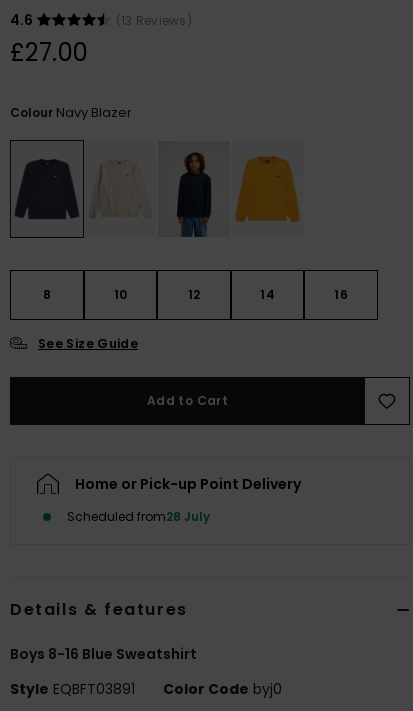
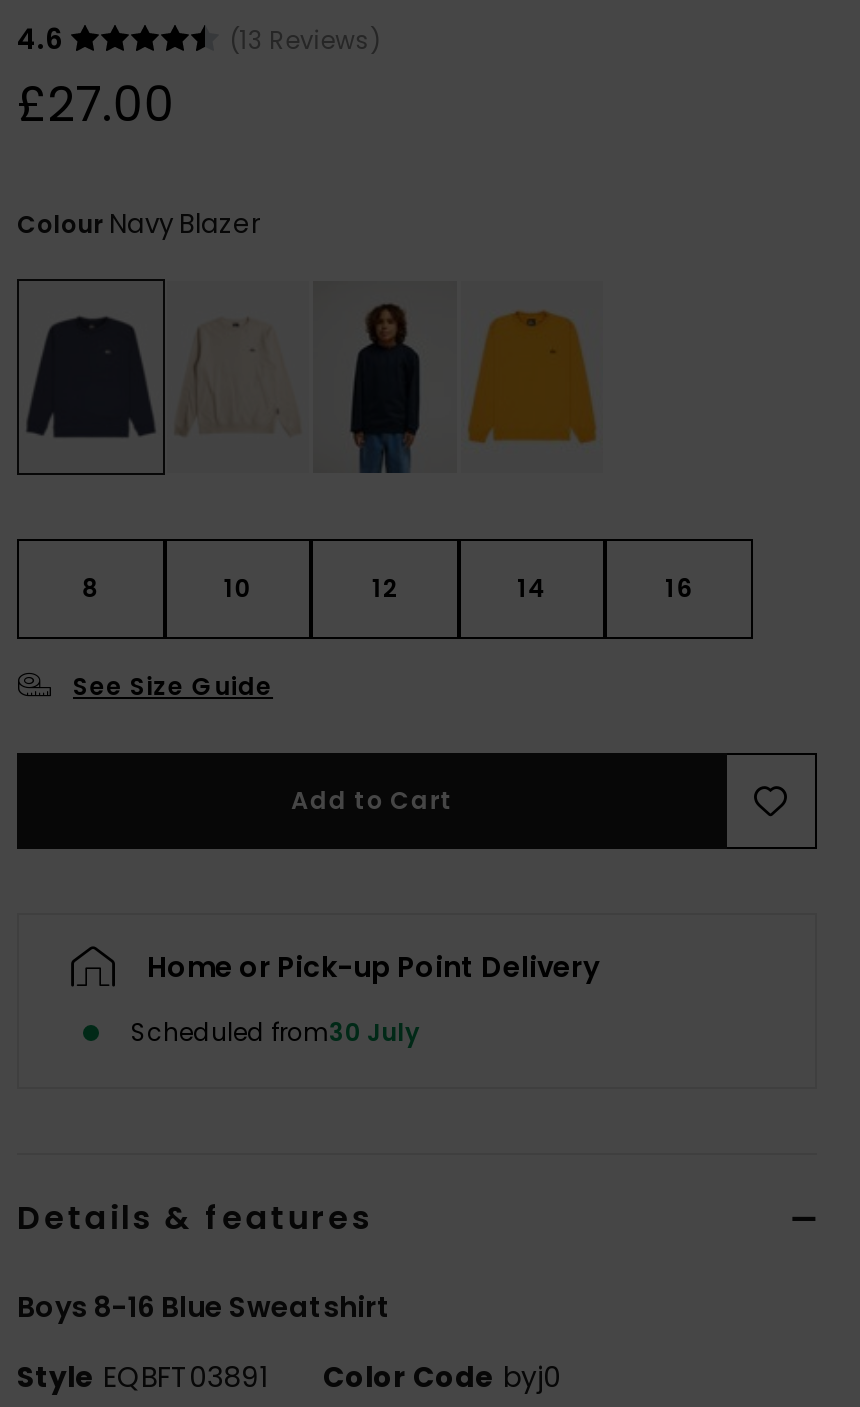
[67,508,210,525] Scheduled from28 July -> [131,1015,419,1049] Scheduled from30 July

